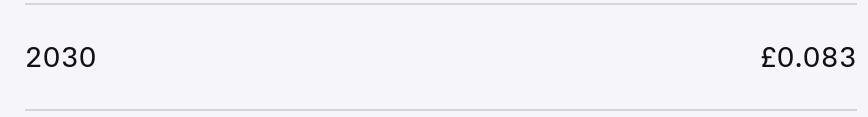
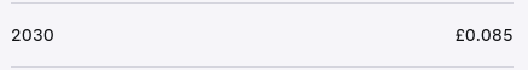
[761,39,857,75] £0.083 -> [456,24,514,46] £0.085

